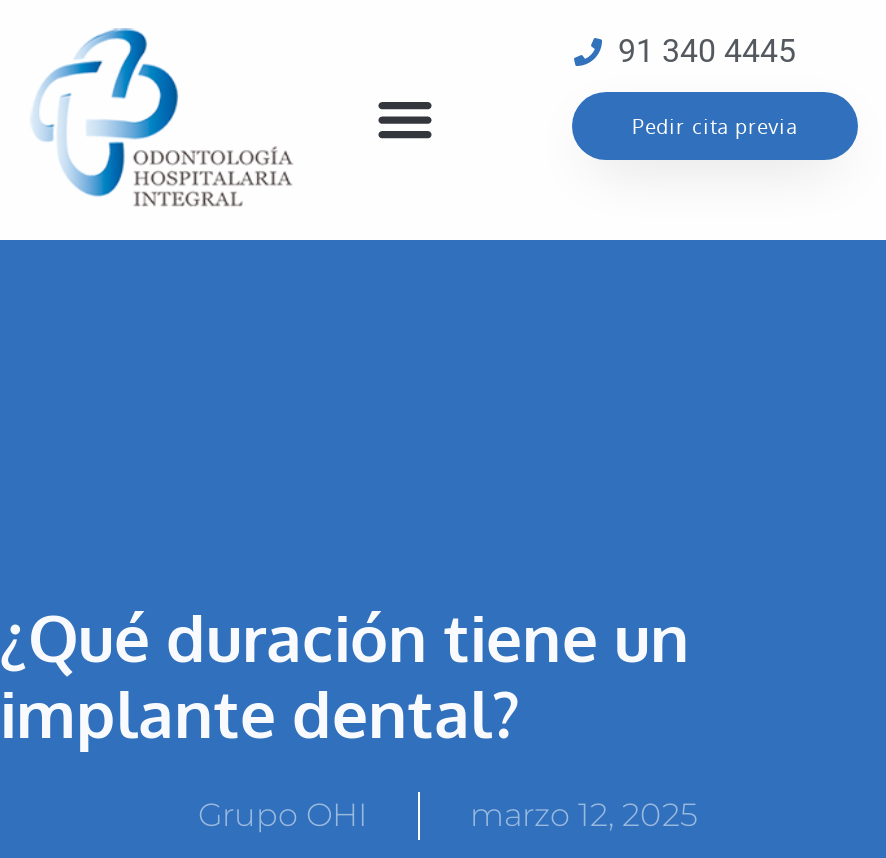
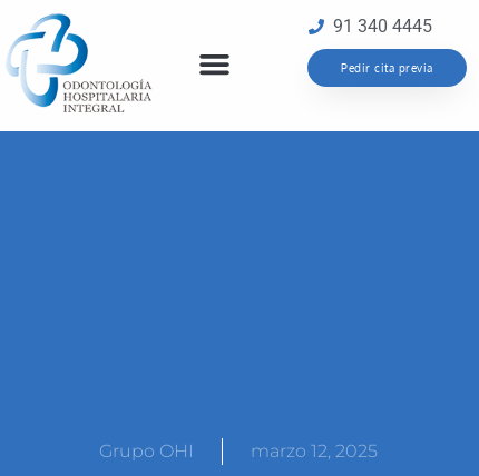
[0,596,690,754] ¿Qué duración tiene un | implante dental? -> none

